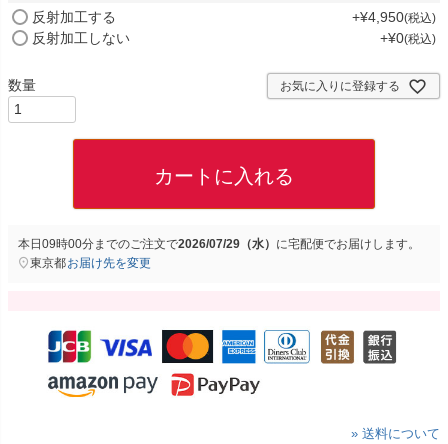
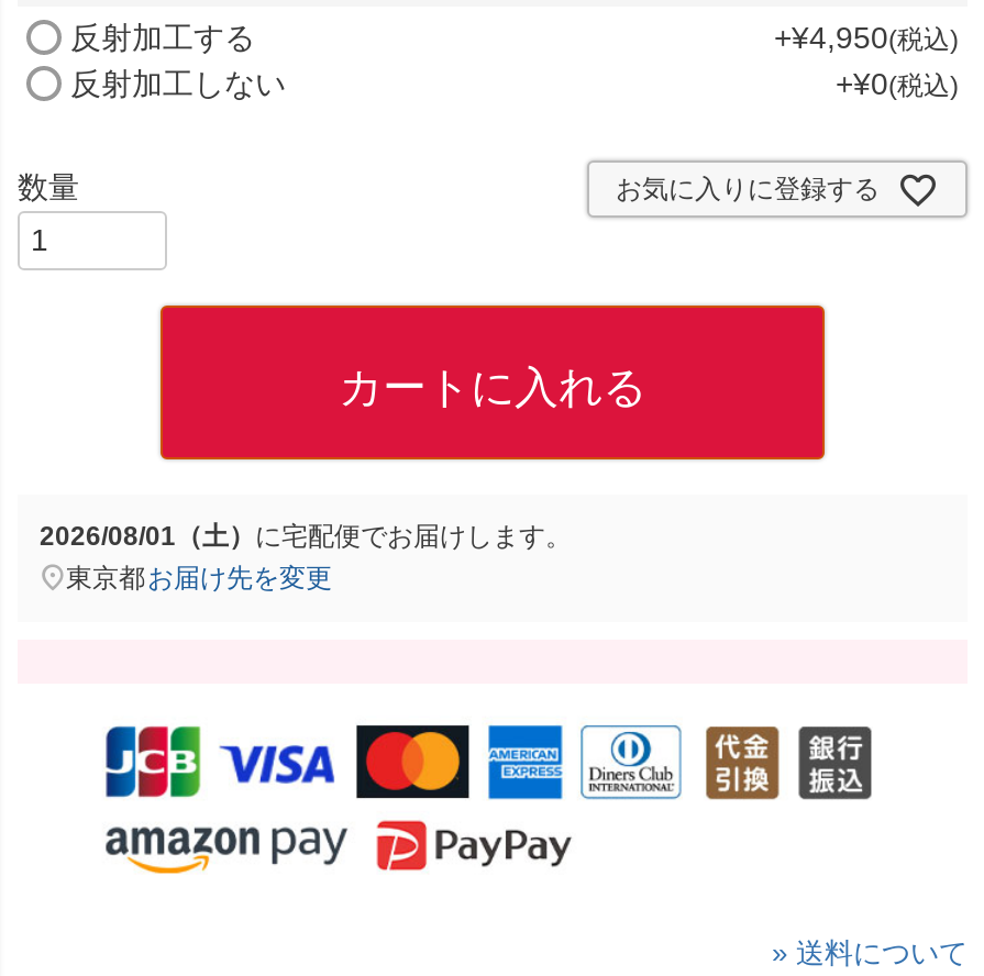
[18,237,420,251] 本日09時00分までのご注文で2026/07/29（水）に宅配便でお届けします。 -> [40,521,572,552] 2026/08/01（土）に宅配便でお届けします。

